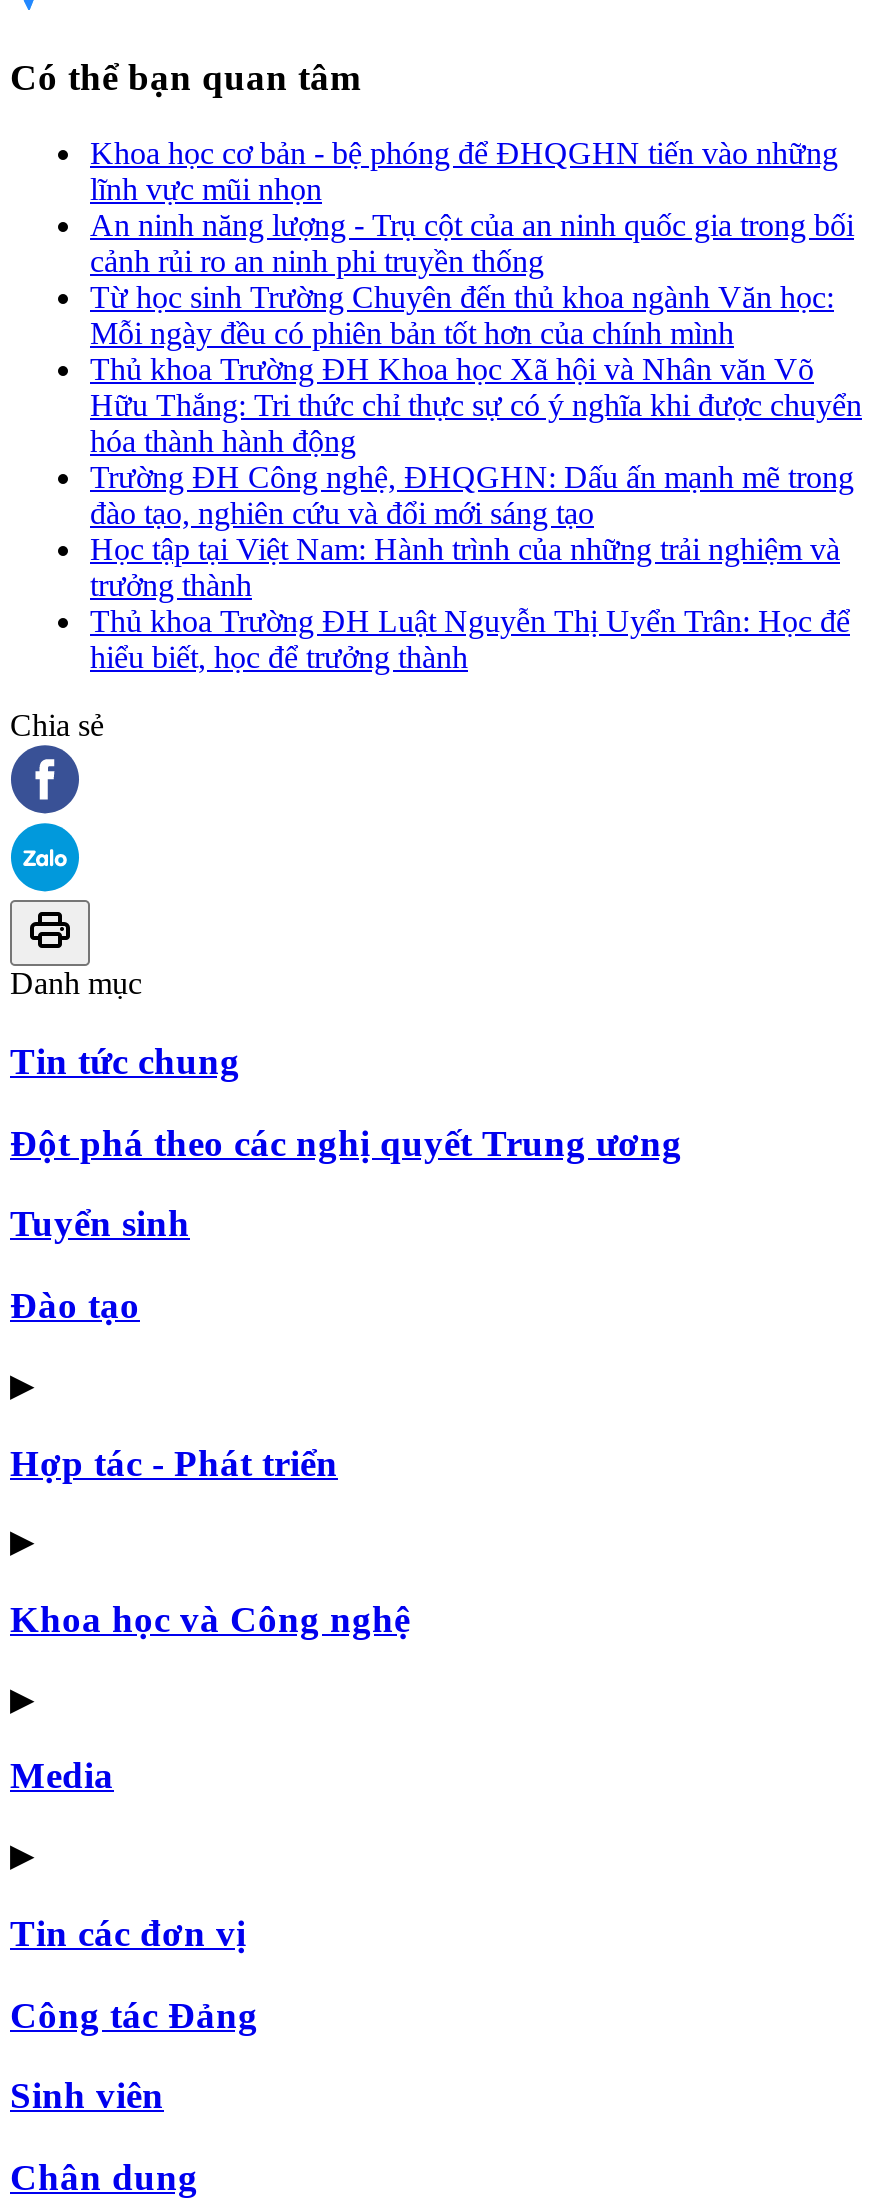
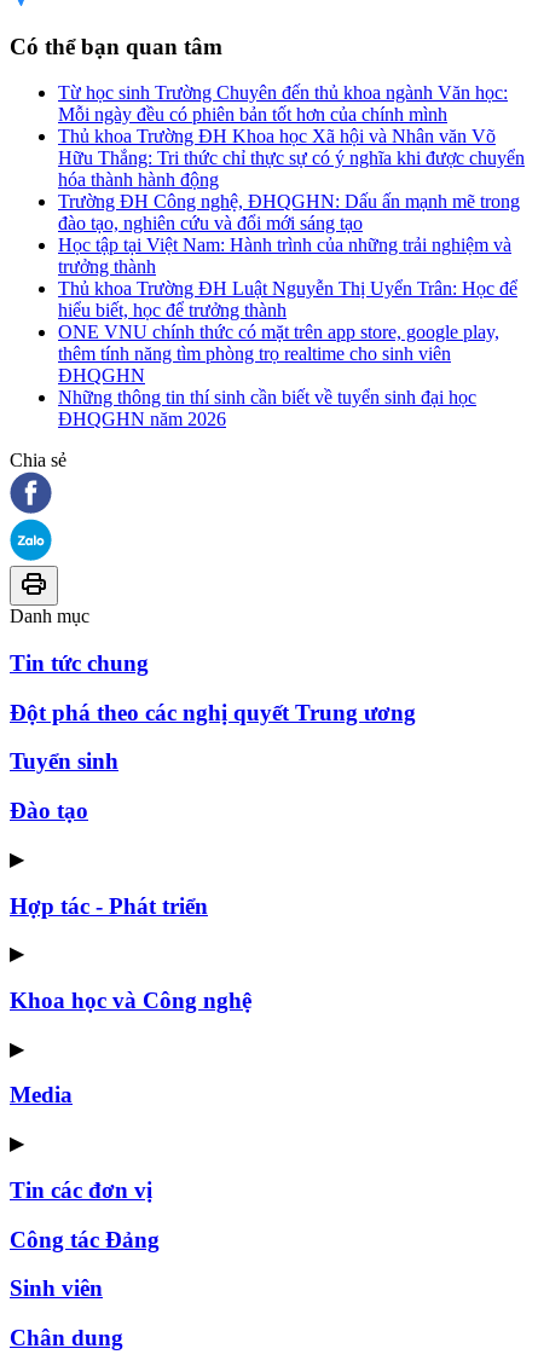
[90,136,854,278] Khoa học cơ bản - bệ phóng để ĐHQGHN tiến vào những | lĩnh vực mũi nhọn | An ninh năng lượng - Trụ cột của an ninh quốc gia trong bối | cảnh rủi ro an ninh phi truyền thống -> none
moved [90,280,862,674] -> [58,82,525,321]: Từ học sinh Trường Chuyên đến thủ khoa ngành Văn học: | Mỗi ngày đều có phiên bản tốt hơn của chính mình | Thủ khoa Trường ĐH Khoa học Xã hội và Nhân văn Võ | ... | Thủ khoa Trường ĐH Luật Nguyễn Thị Uyển Trân: Học để | hiểu biết, học để trưởng thành
none -> [58,322,499,429] ONE VNU chính thức có mặt trên app store, google play, | thêm tính năng tìm phòng trọ realtime cho sinh viên | ĐHQGHN | Những thông tin thí sinh cần biết về tuyển sinh đại học | ĐHQGHN năm 2026

